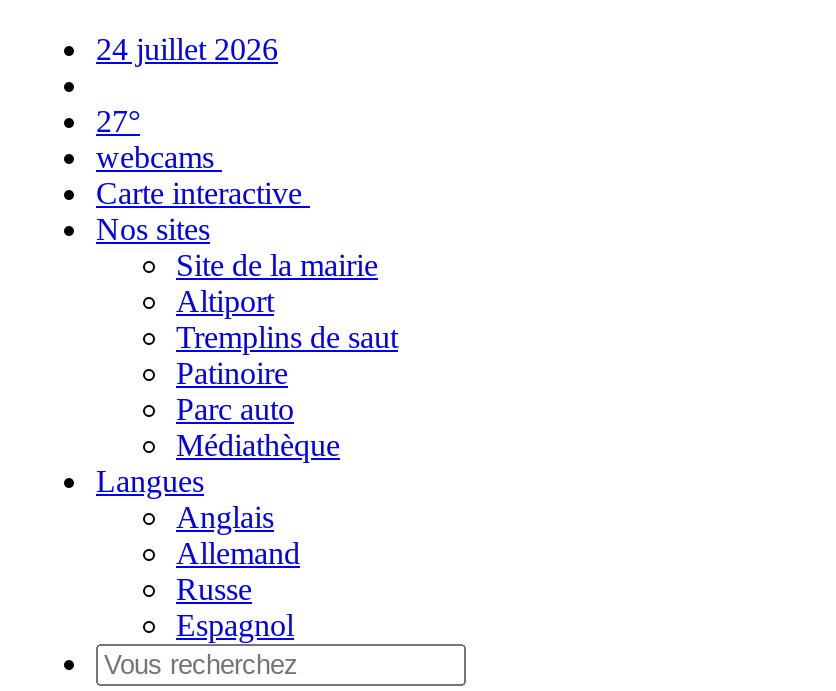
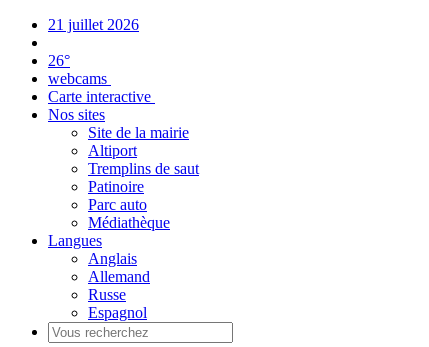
[96,32,278,66] 24 juillet 2026 -> [48,16,139,33] 21 juillet 2026
[96,104,140,138] 27° -> [48,52,70,69] 26°

